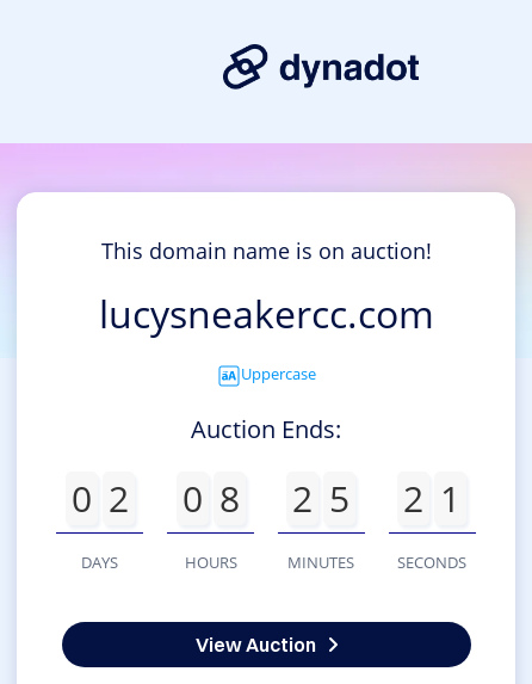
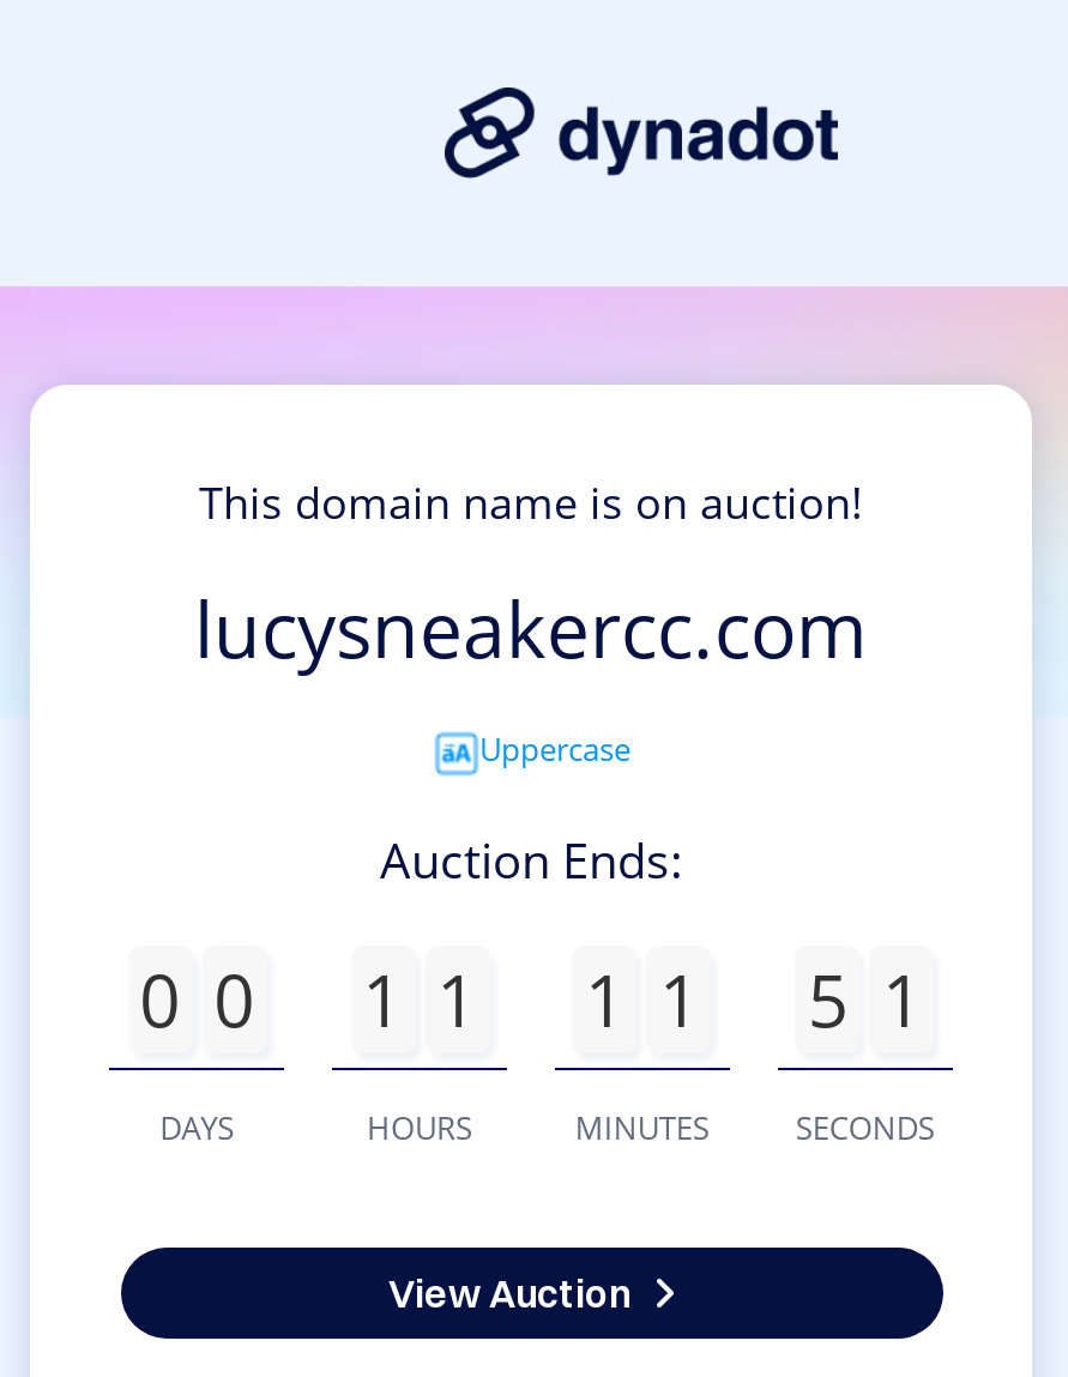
[71,474,128,523] 0 2 -> [139,950,254,1049] 0 0
[182,474,239,523] 0 8 -> [362,950,477,1049] 1 1
[293,474,350,523] 2 5 -> [585,950,700,1049] 1 1
[404,474,461,523] 2 1 -> [807,950,922,1049] 5 1

